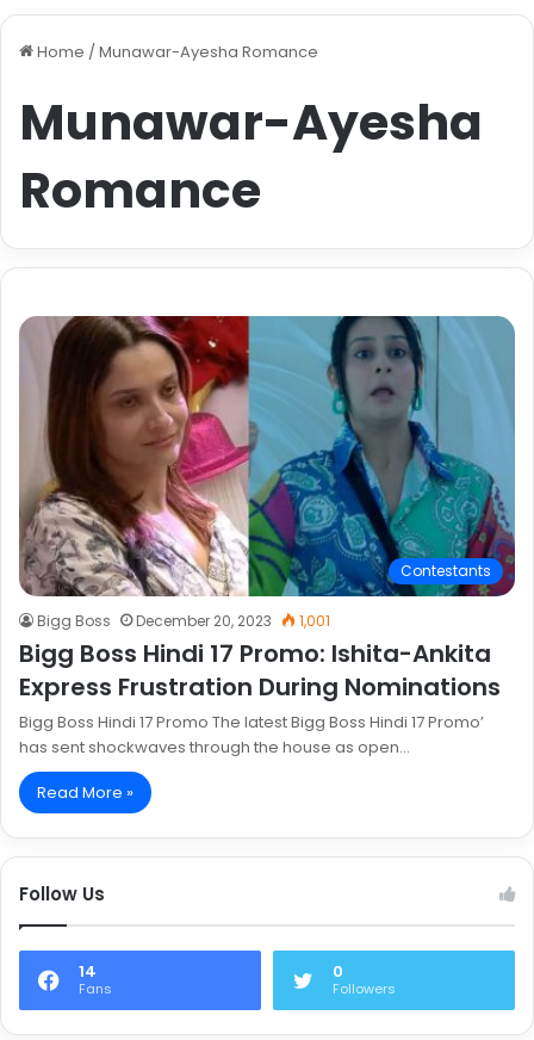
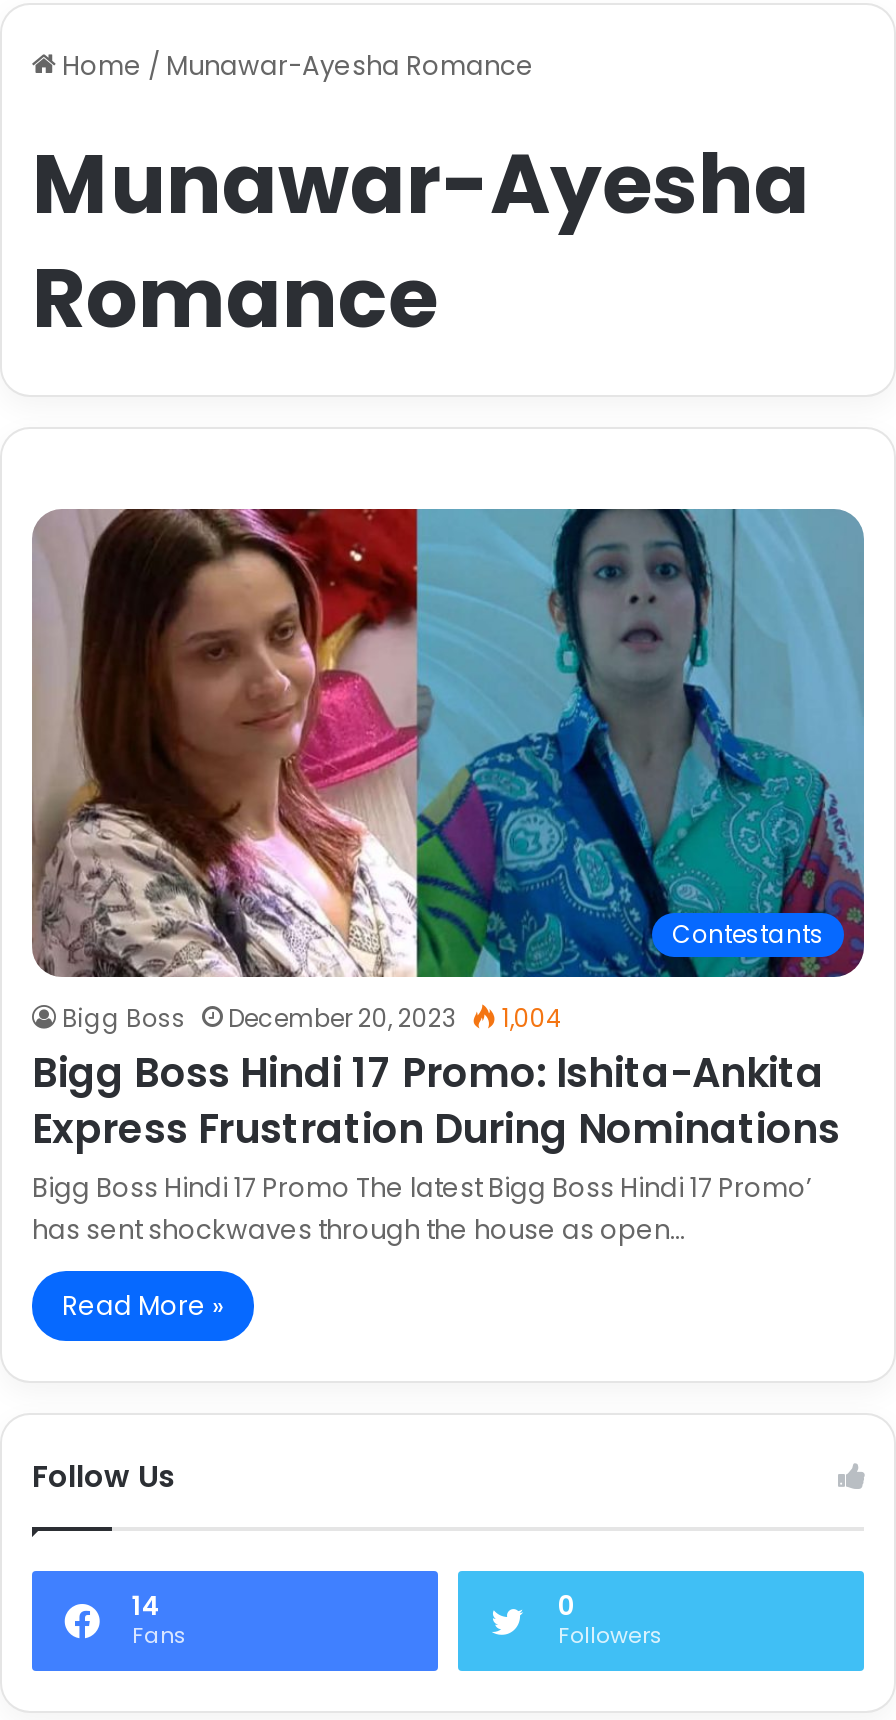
[37,611,330,631] Bigg Boss December 20, 2023 1,001 -> [62,1002,562,1036] Bigg Boss December 20, 2023 1,004

